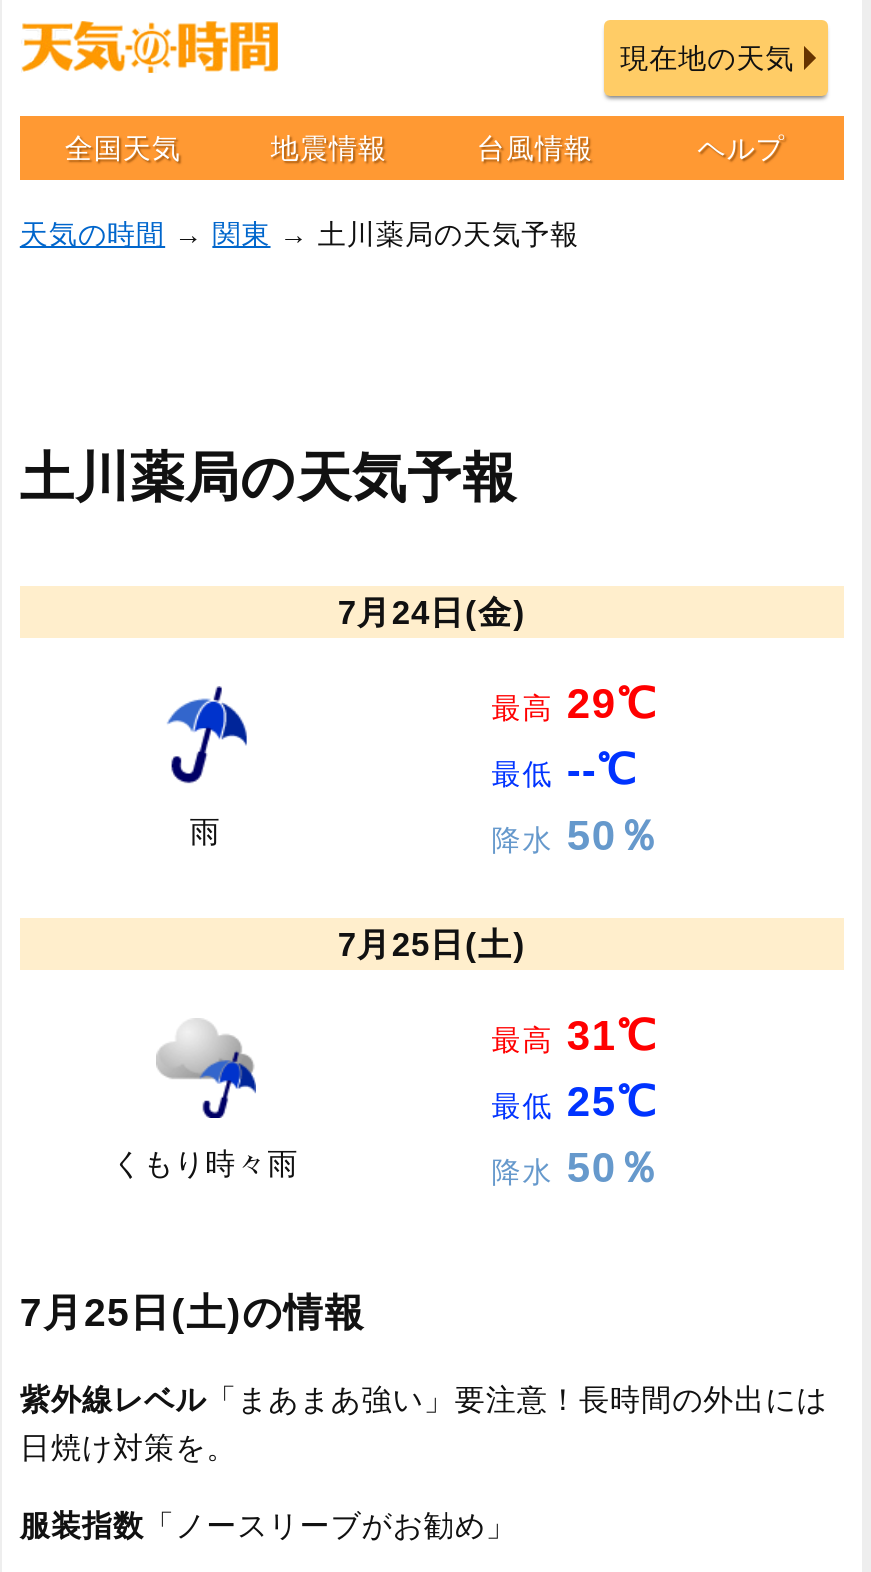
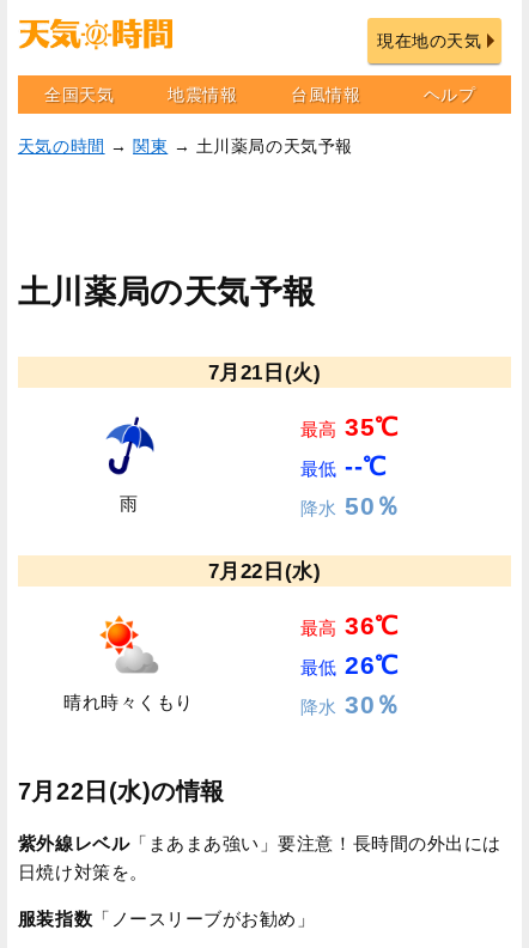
[338,594,526,630] 7月24日(金) -> [208,361,321,383] 7月21日(火)
[491,680,656,726] 最高29℃ -> [300,413,398,440] 最高35℃
[338,926,526,962] 7月25日(土) -> [208,560,321,582] 7月22日(水)
[112,1020,298,1180] [image] | くもり時々雨 -> [64,615,194,712] [image] | 晴れ時々くもり
[491,1012,660,1190] 最高31℃ | 最低25℃ | 降水50％ -> [300,612,401,718] 最高36℃ | 最低26℃ | 降水30％
[20,1290,366,1334] 7月25日(土)の情報 -> [18,778,225,804] 7月22日(水)の情報

